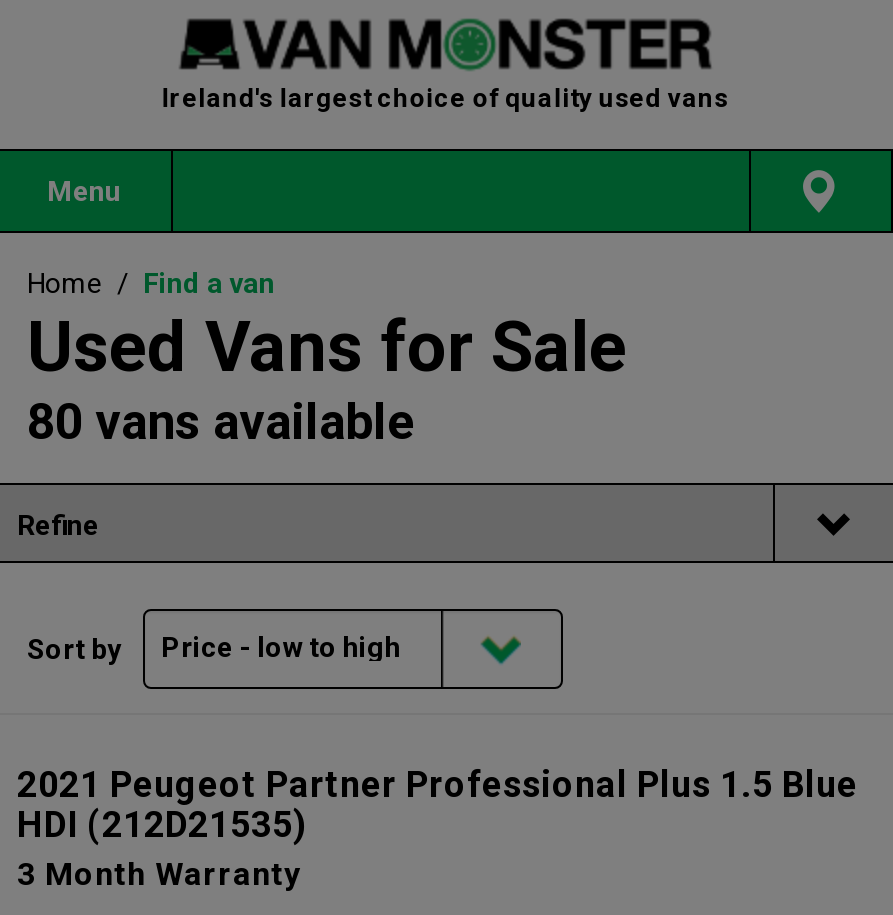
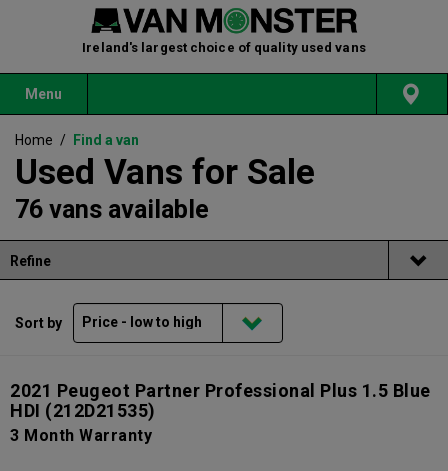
[27,393,415,451] 80 vans available -> [15,195,209,224] 76 vans available

